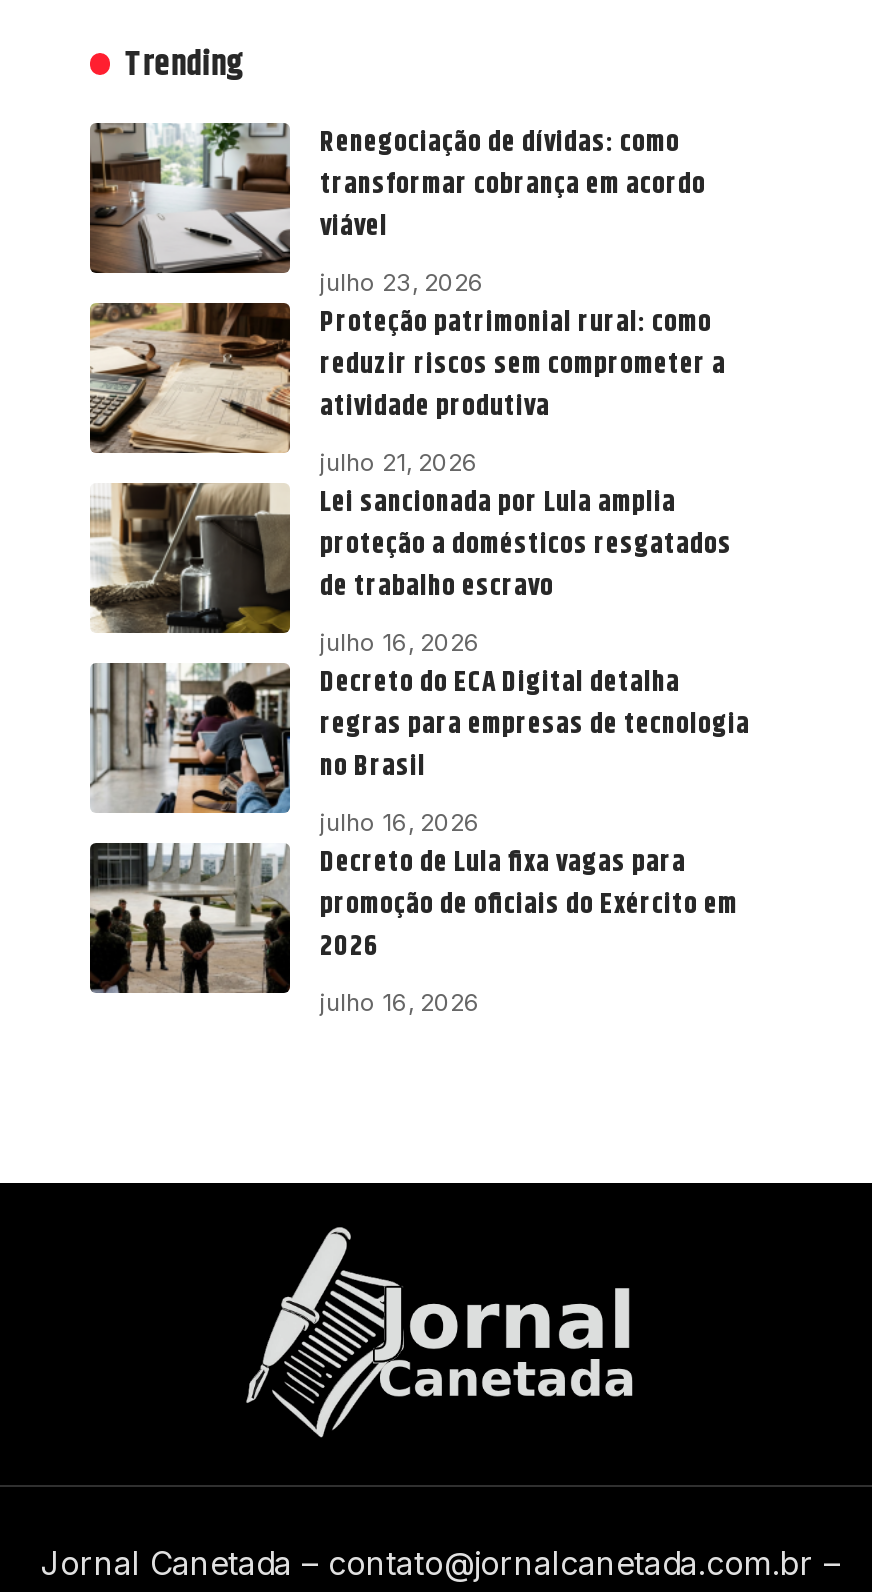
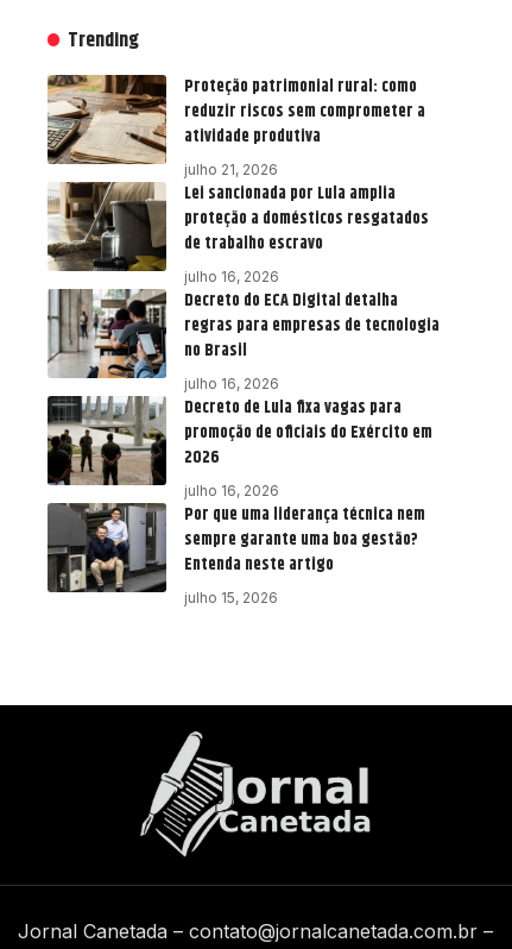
[88,120,706,296] [image] | Renegociação de dívidas: como | transformar cobrança em acordo | viável | julho 23, 2026 -> none
moved [86,299,750,1016] -> [45,73,440,499]: [image] | Proteção patrimonial rural: como | reduzir riscos sem comprometer a | ... | 2026 | julho 16, 2026
none -> [48,501,425,606] [image] | Por que uma liderança técnica nem | sempre garante uma boa gestão? | Entenda neste artigo | julho 15, 2026

